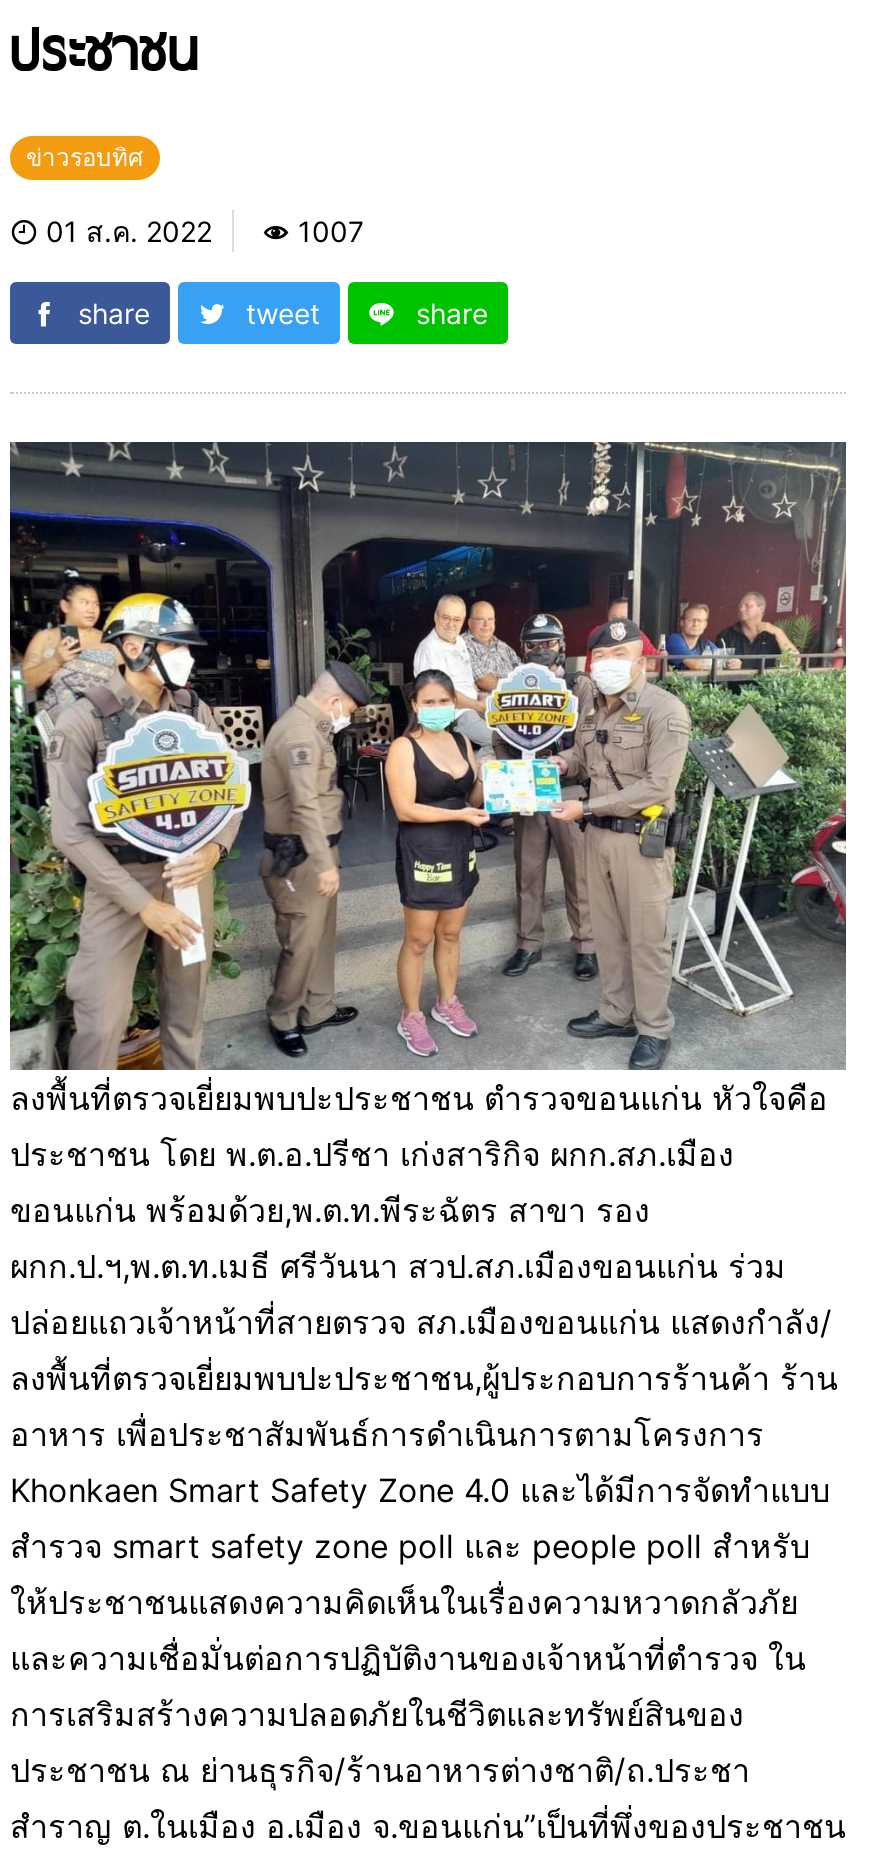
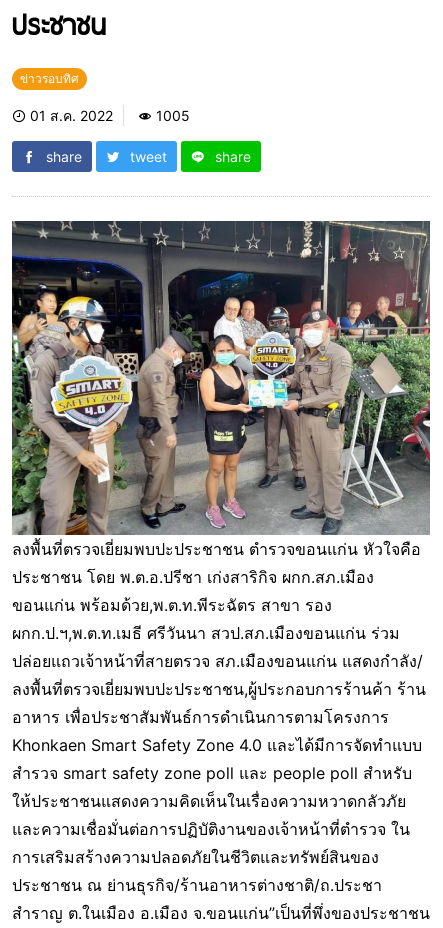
[290,214,364,248] 1007 -> [152,107,190,124] 1005

